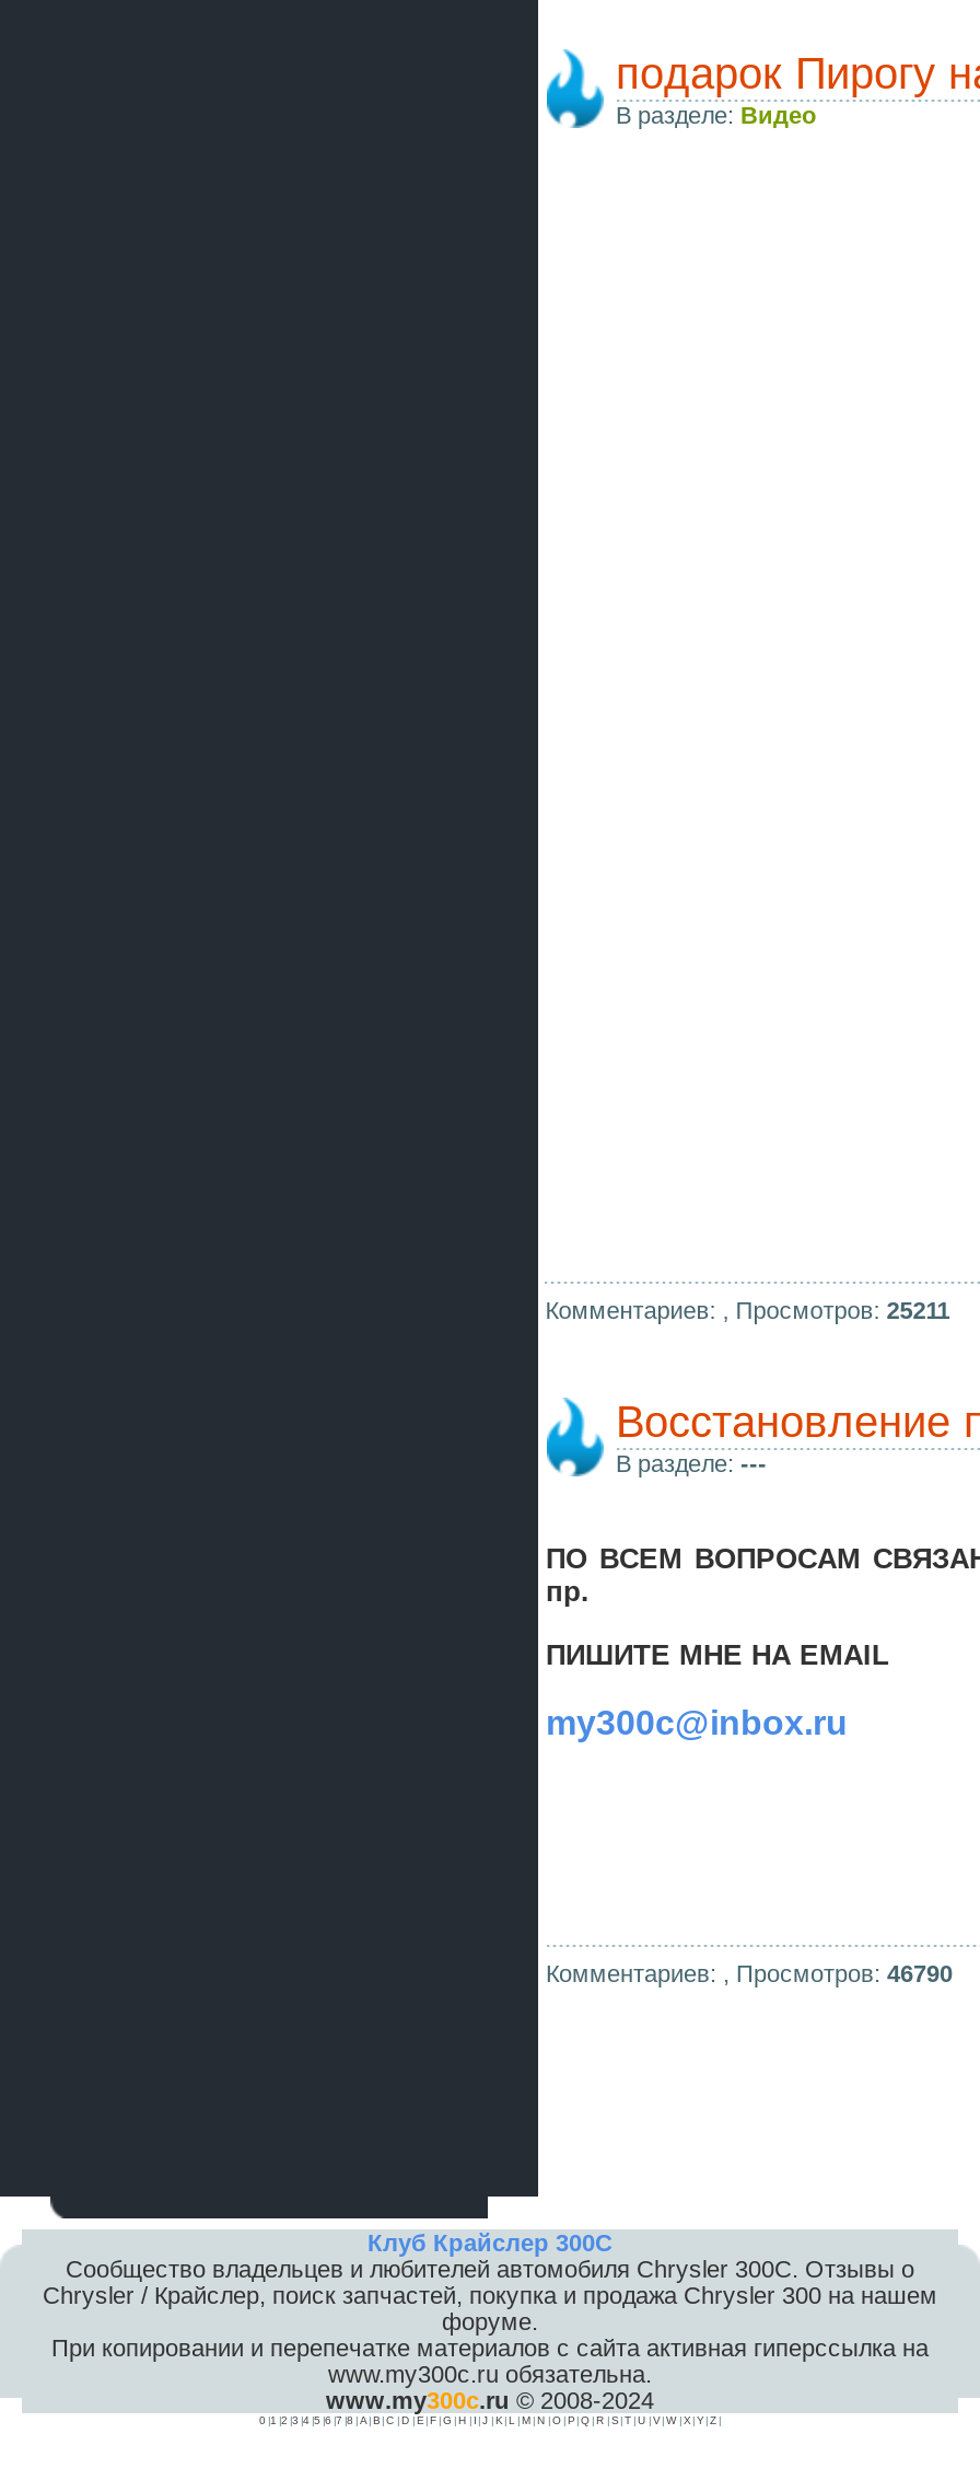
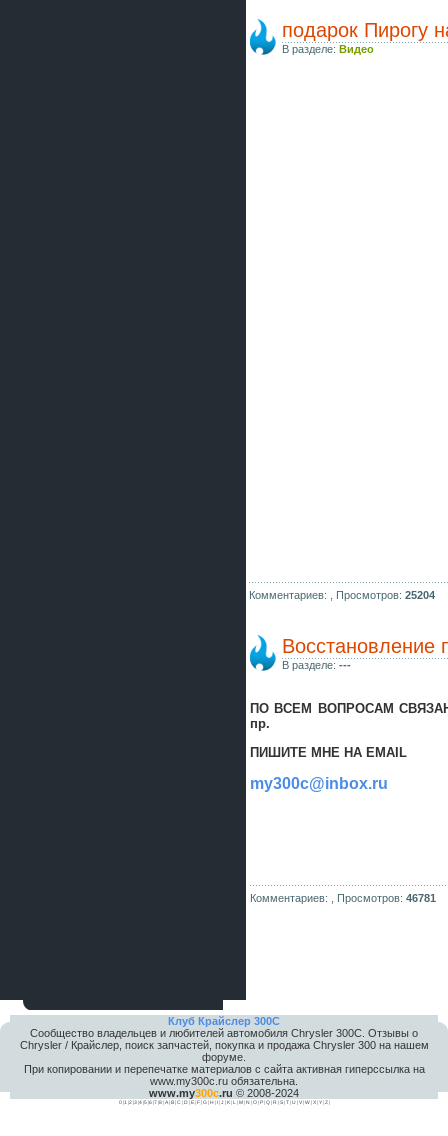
[545,1297,950,1323] Комментариев: , Просмотров: 25211 -> [249,589,435,601] Комментариев: , Просмотров: 25204
[546,1960,953,1986] Комментариев: , Просмотров: 46790 -> [249,892,435,904] Комментариев: , Просмотров: 46781

